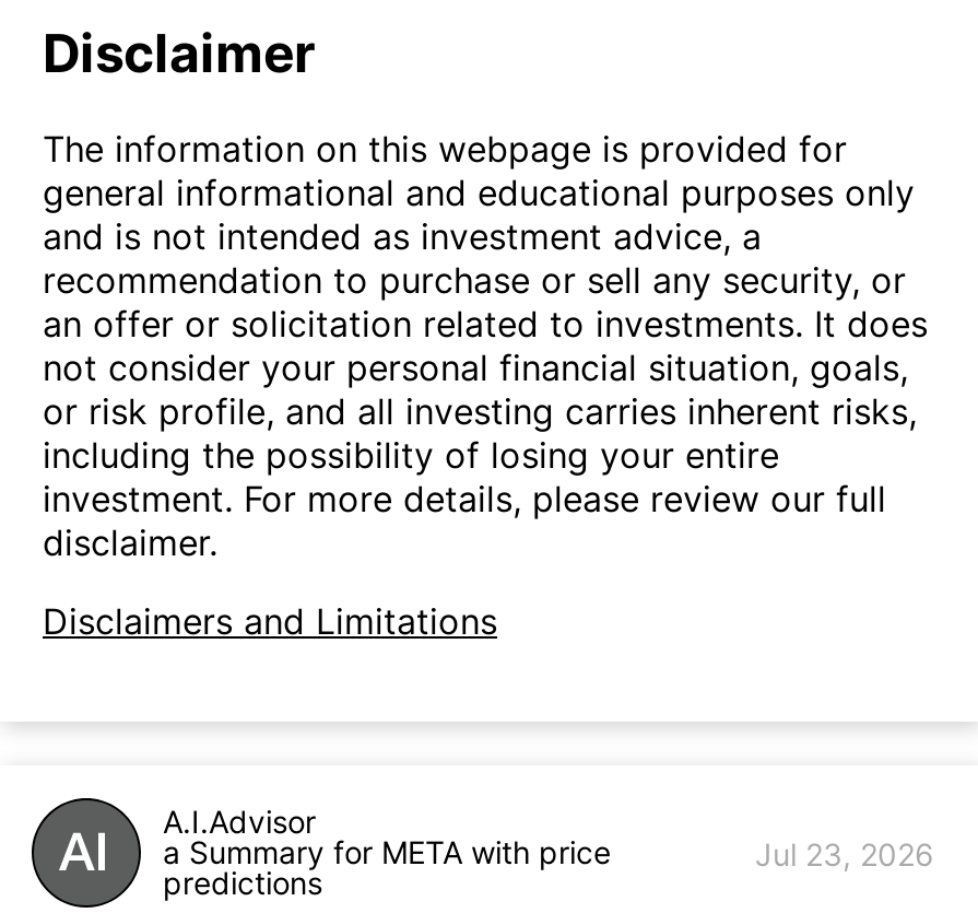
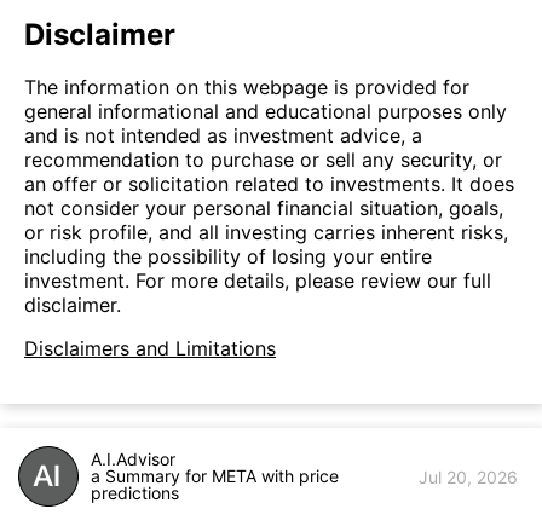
[755,835,934,872] Jul 23, 2026 -> [419,467,518,487] Jul 20, 2026

